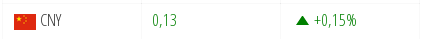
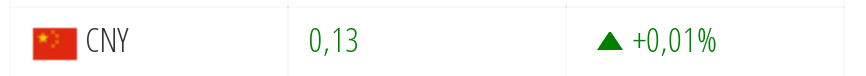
[314,8,357,31] +0,15% -> [633,17,719,63] +0,01%

